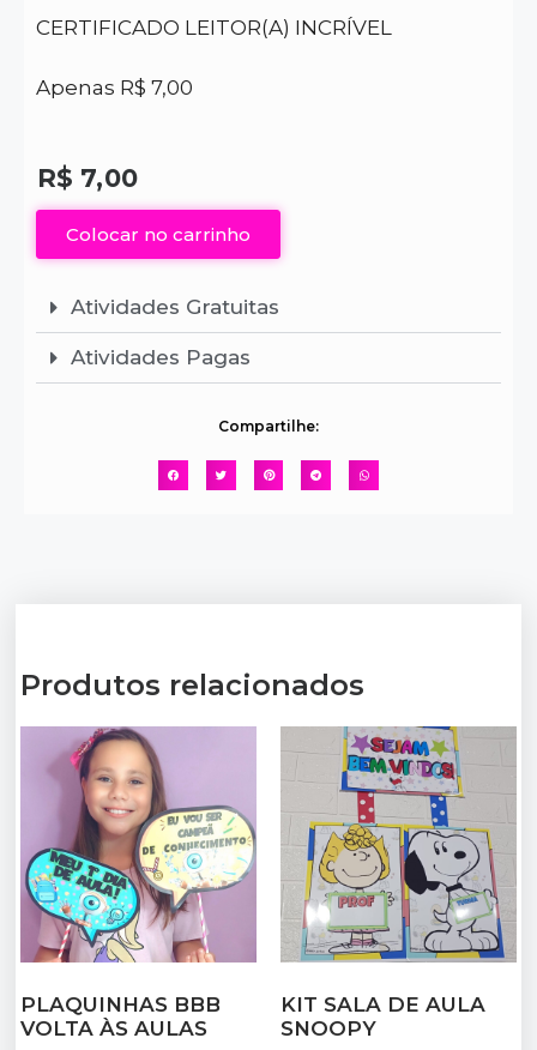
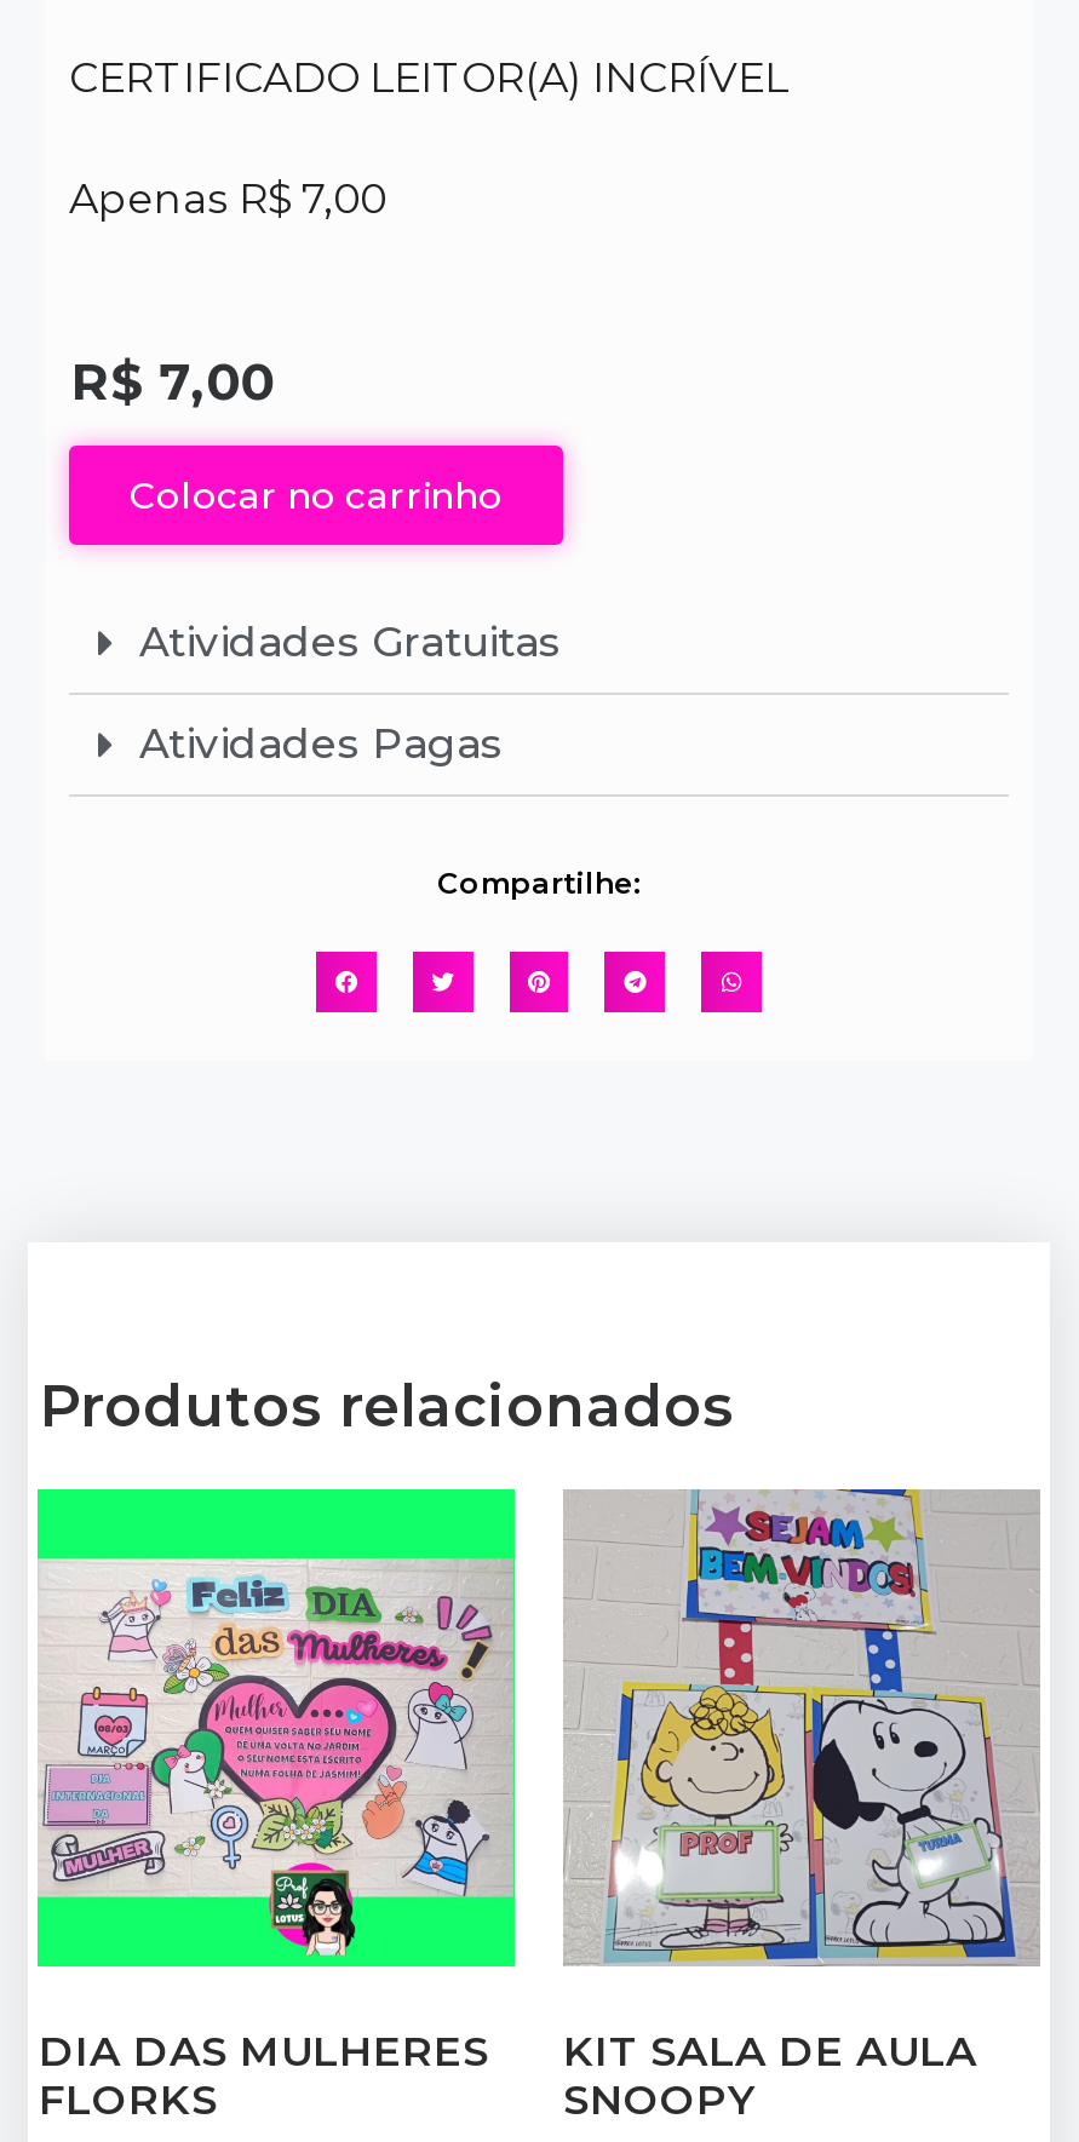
[19,725,258,1040] [image] | PLAQUINHAS BBB | VOLTA ÀS AULAS -> [35,1487,517,2124] [image] | DIA DAS MULHERES | FLORKS

